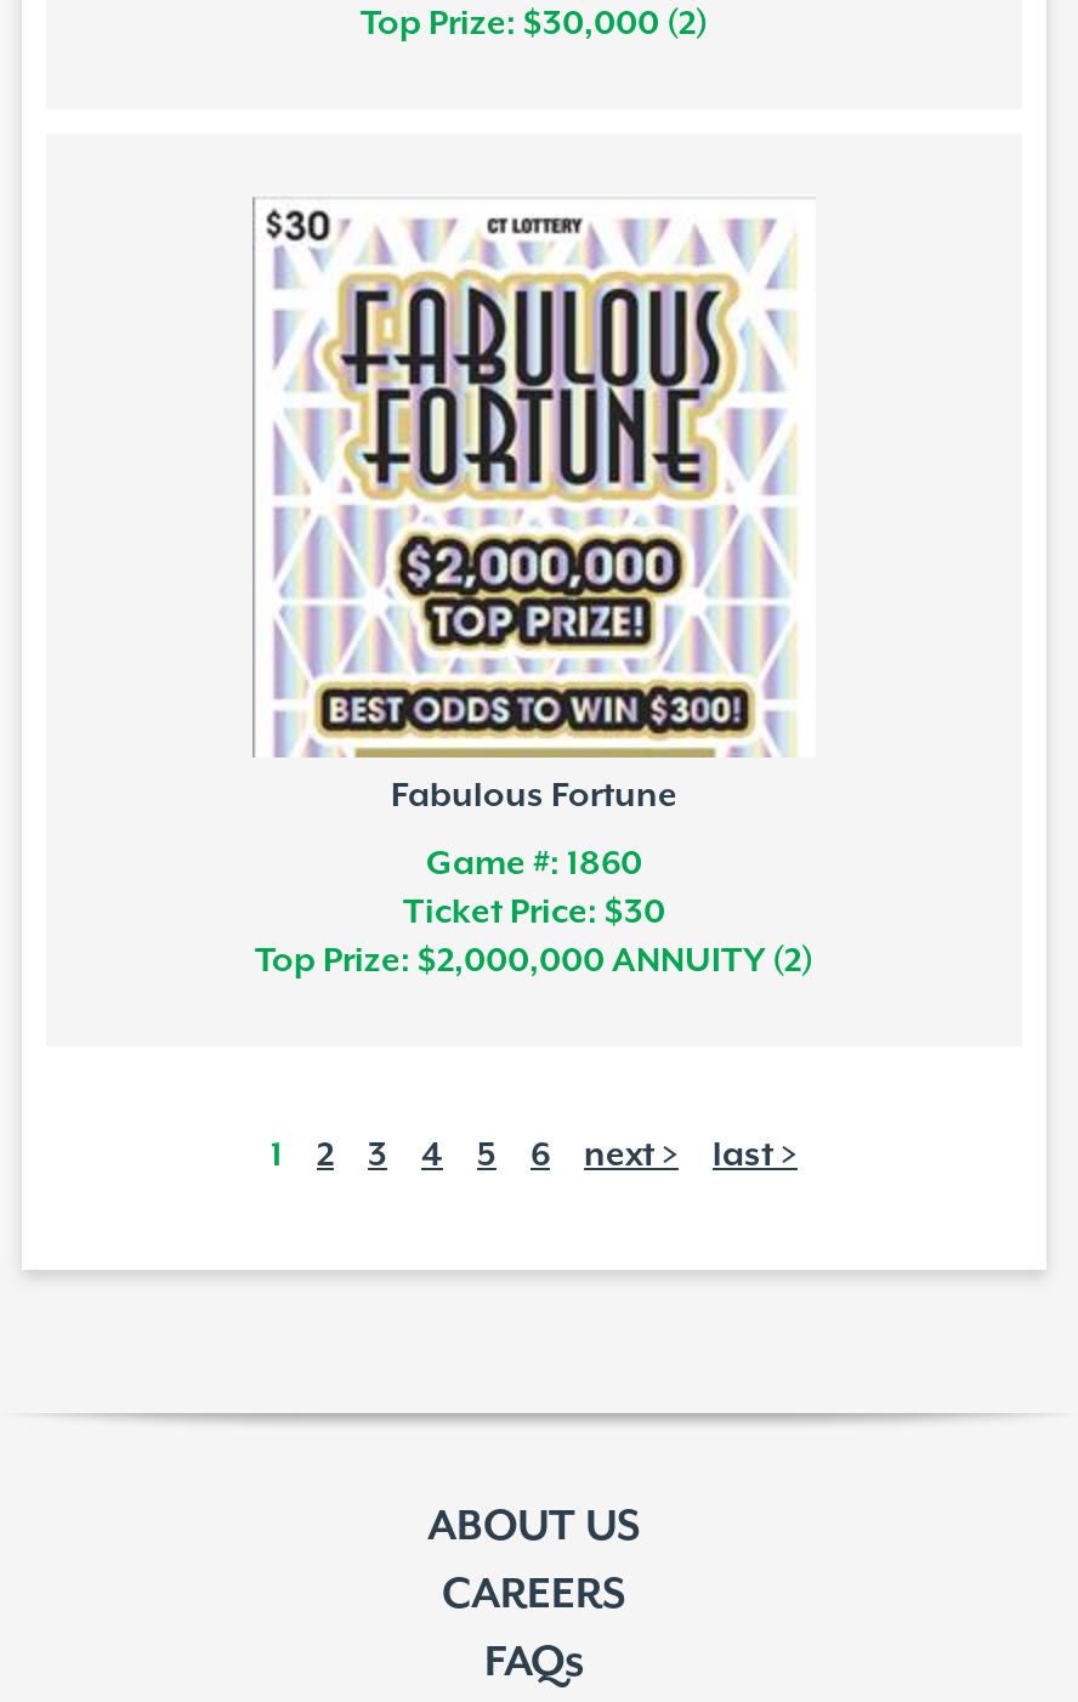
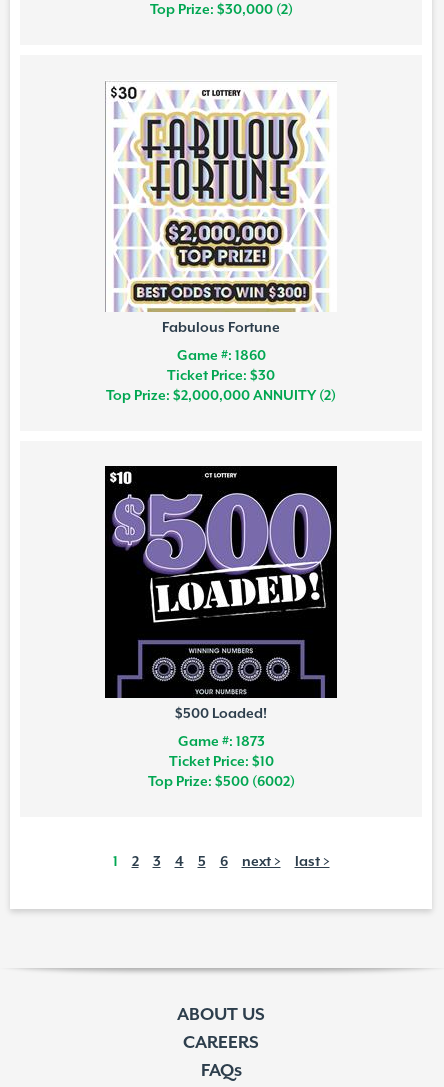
none -> [104,465,338,790] [image] | $500 Loaded! | Game #: 1873 | Ticket Price: $10 | Top Prize: $500 (6002)

